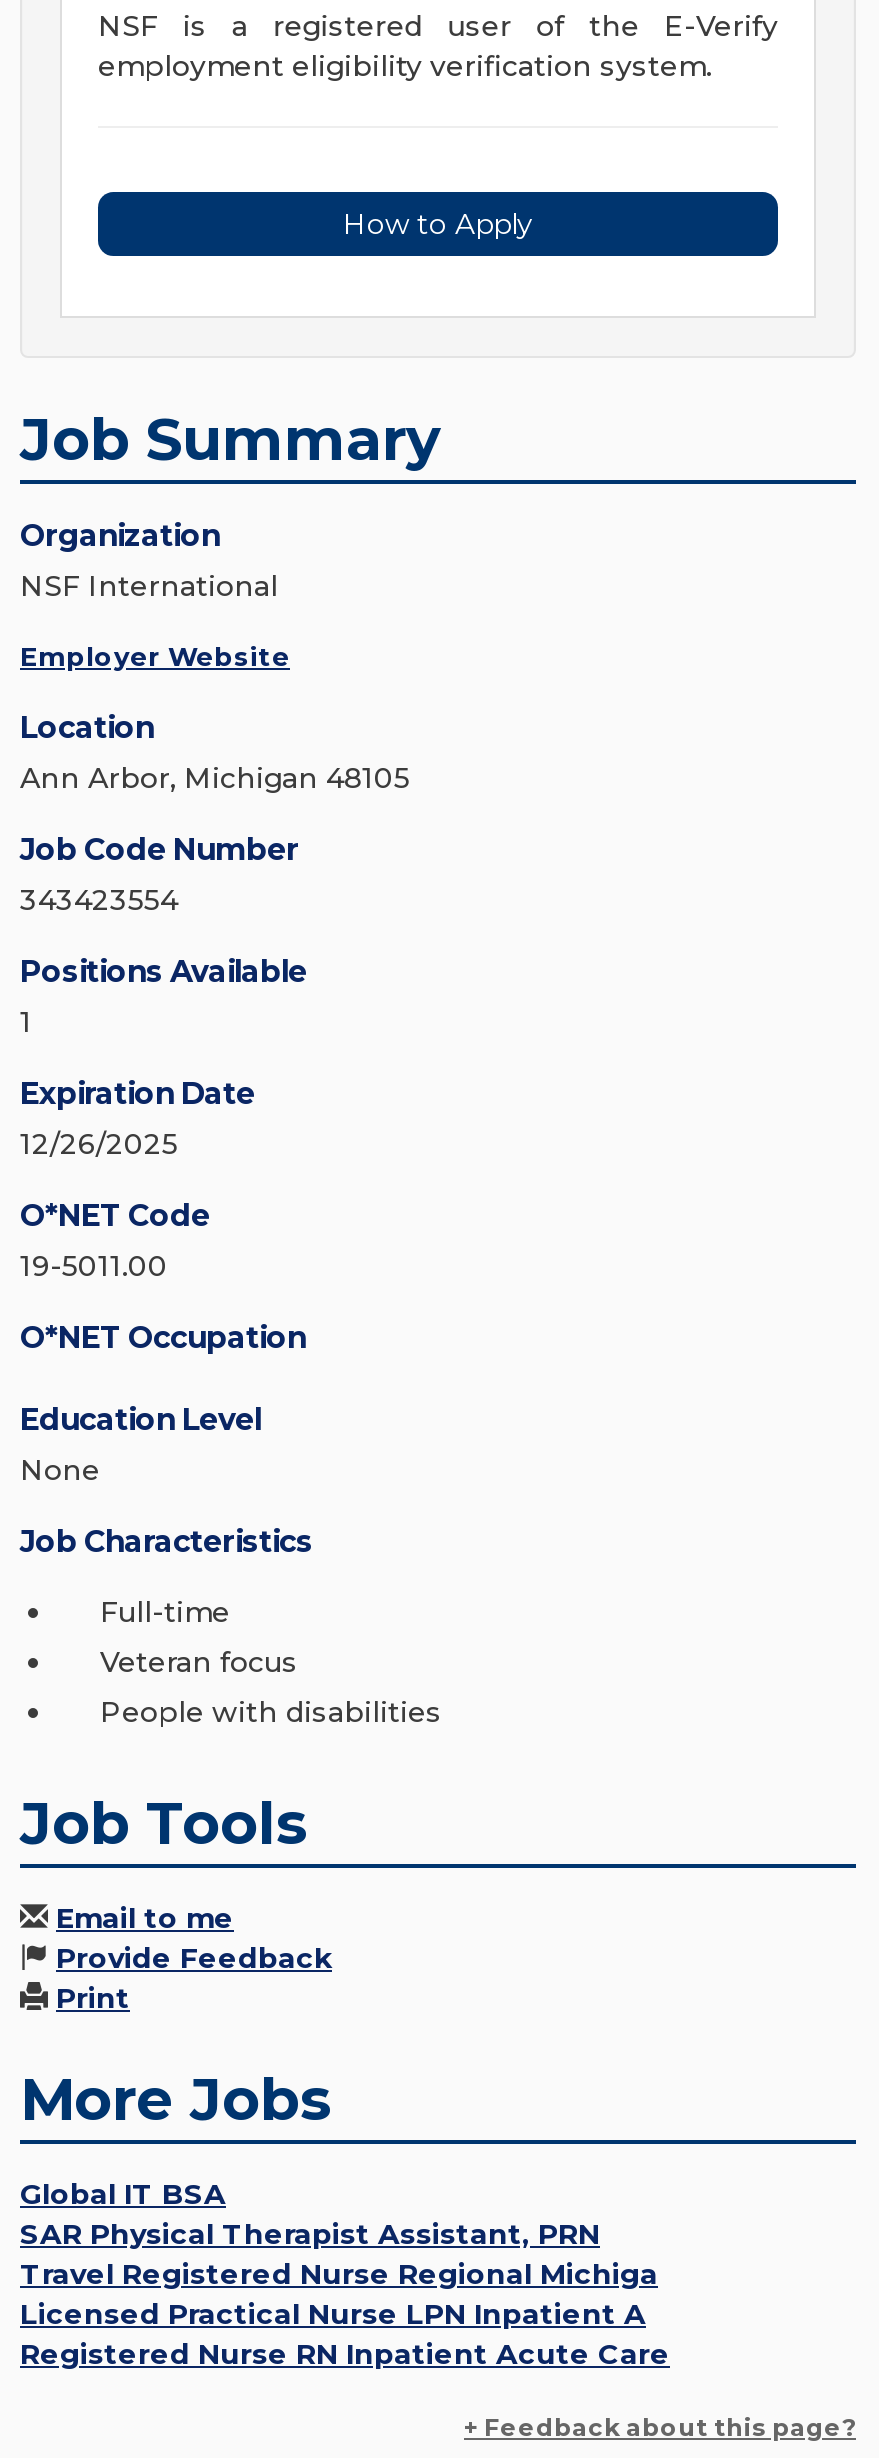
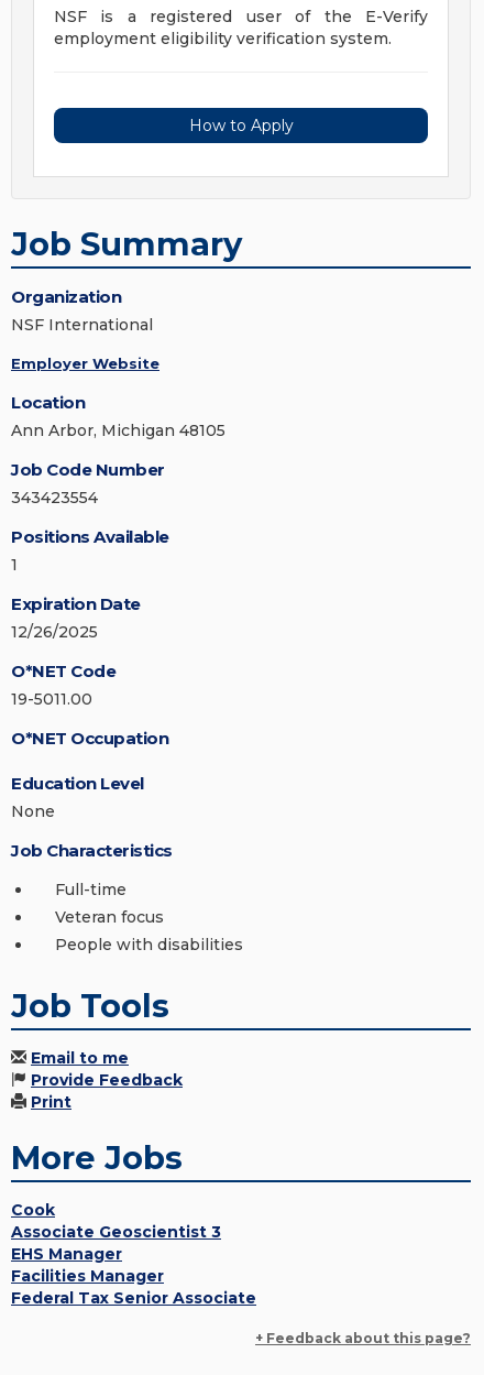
[20,2177,670,2373] Global IT BSA | SAR Physical Therapist Assistant, PRN | Travel Registered Nurse Regional Michiga | Licensed Practical Nurse LPN Inpatient A | Registered Nurse RN Inpatient Acute Care -> [11,1200,256,1308] Cook | Associate Geoscientist 3 | EHS Manager | Facilities Manager | Federal Tax Senior Associate

